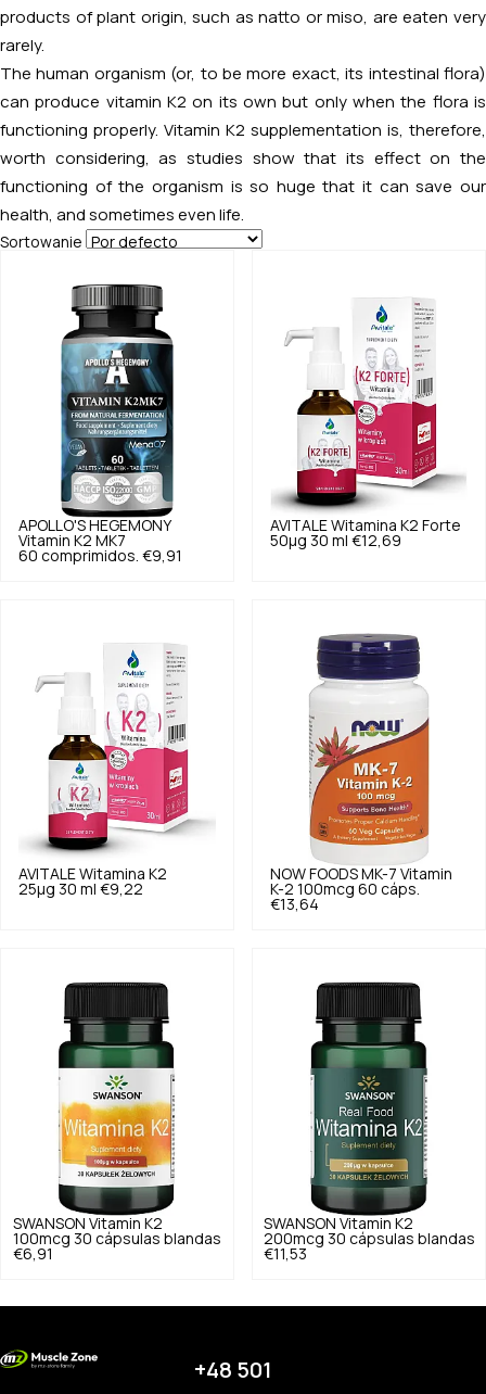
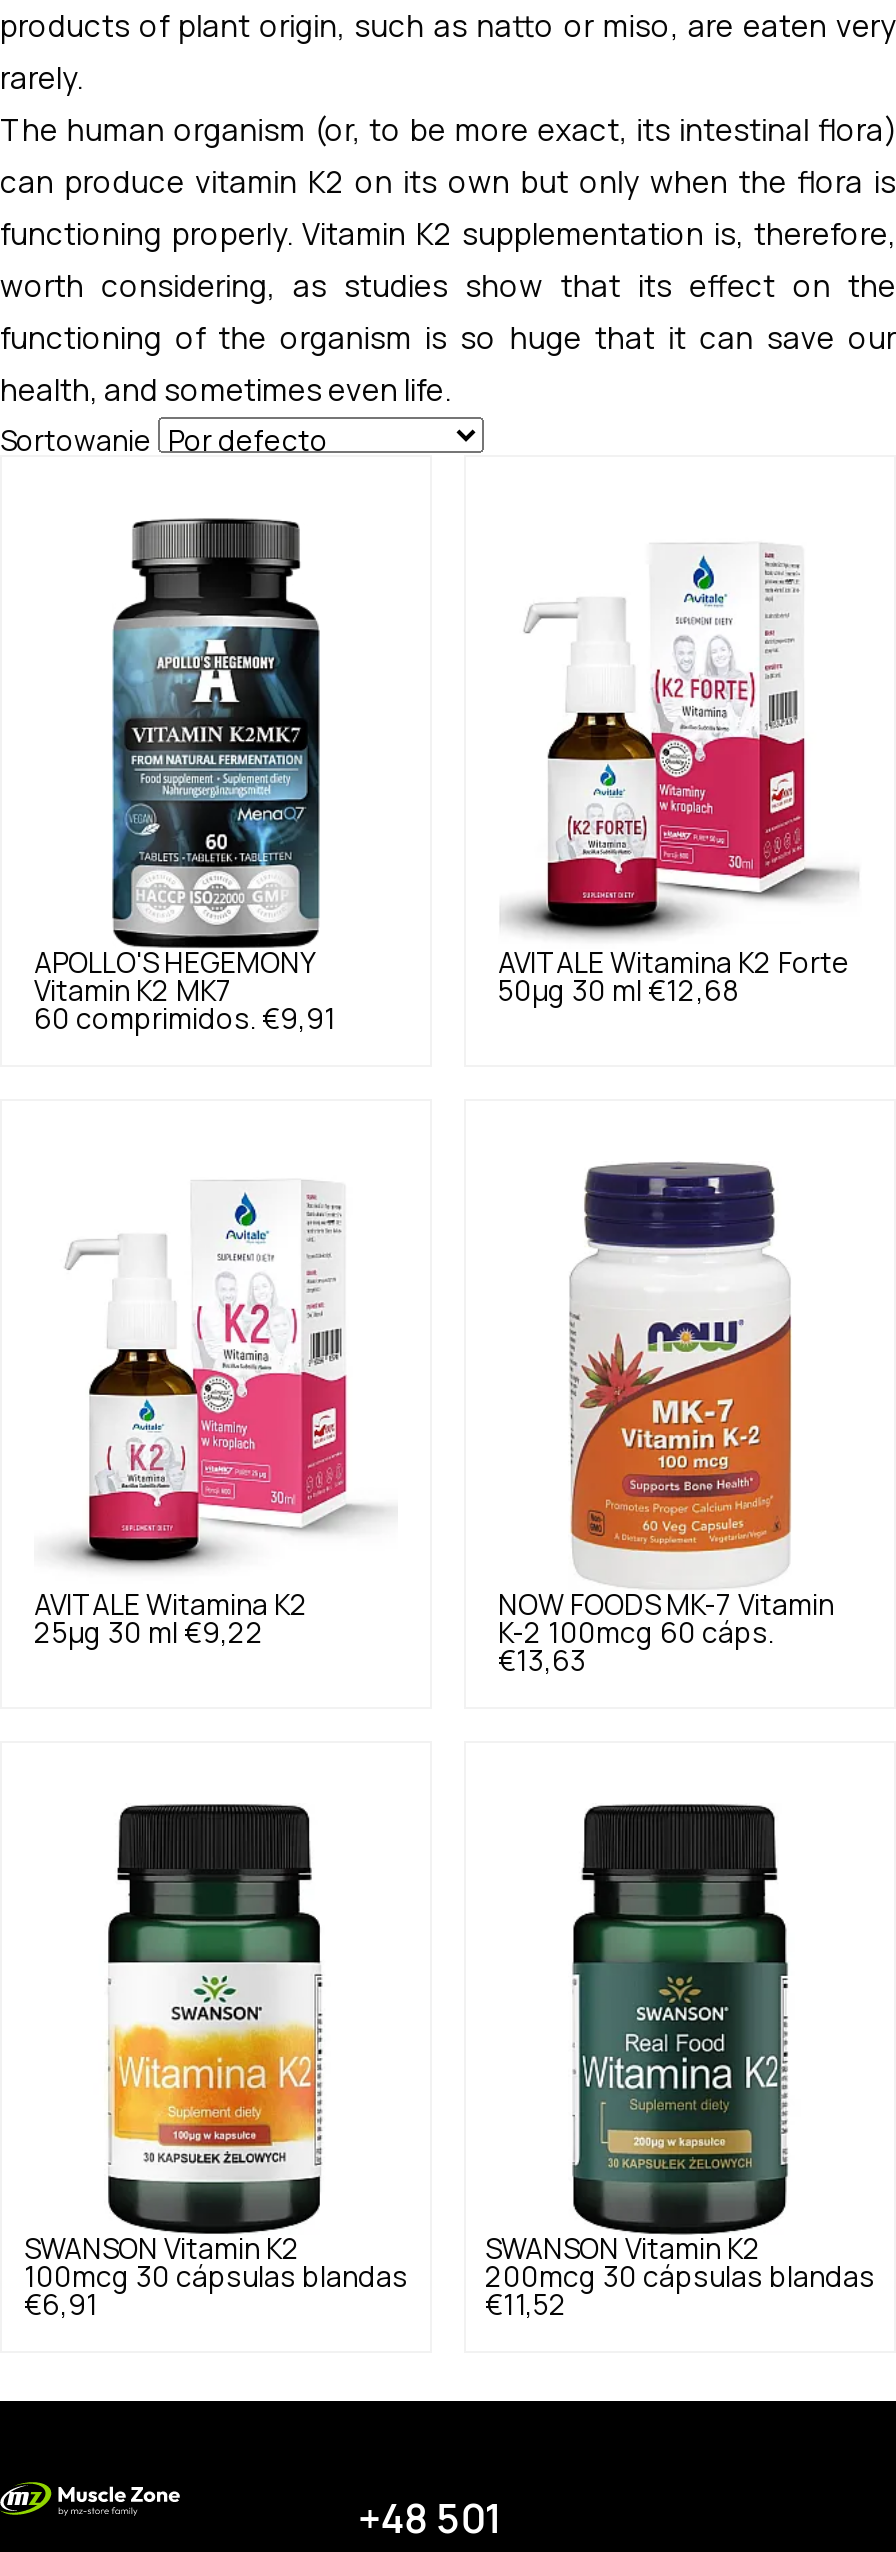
[270,533,401,548] 50µg 30 ml €12,69 -> [498,976,738,1004] 50µg 30 ml €12,68
[270,897,319,912] €13,64 -> [498,1648,586,1676] €13,63
[263,1246,306,1262] €11,53 -> [485,2291,567,2319] €11,52

